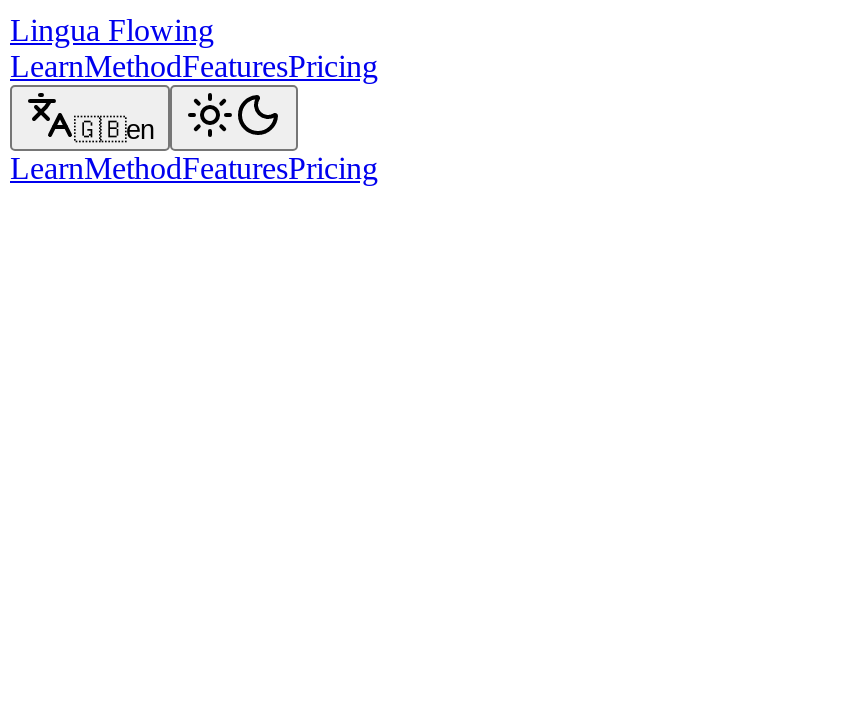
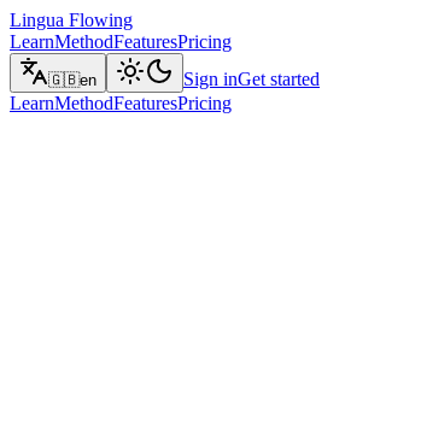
none -> [183,69,320,89] Sign inGet started

